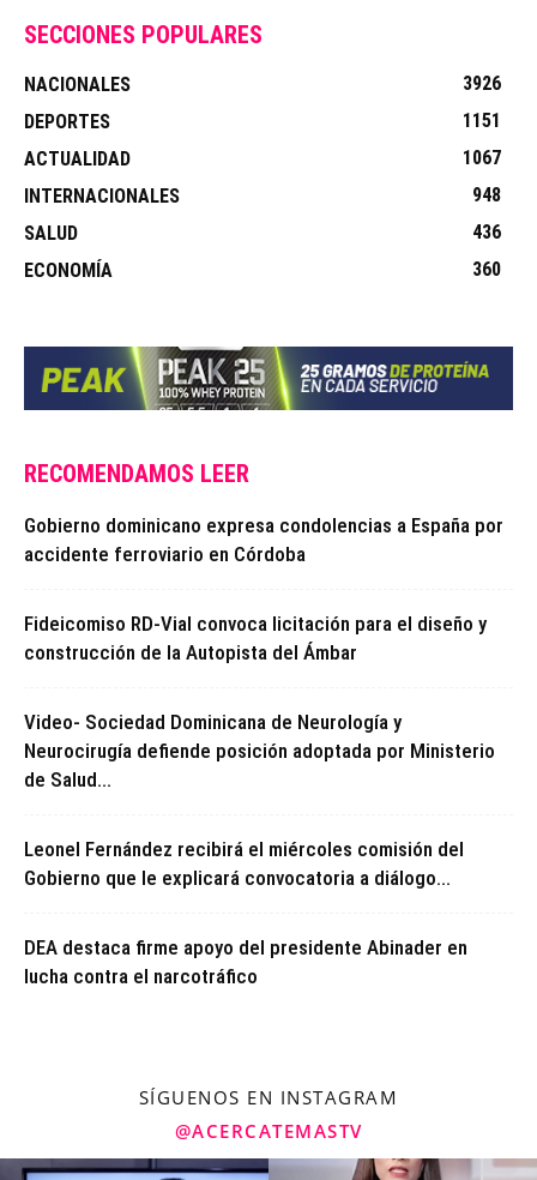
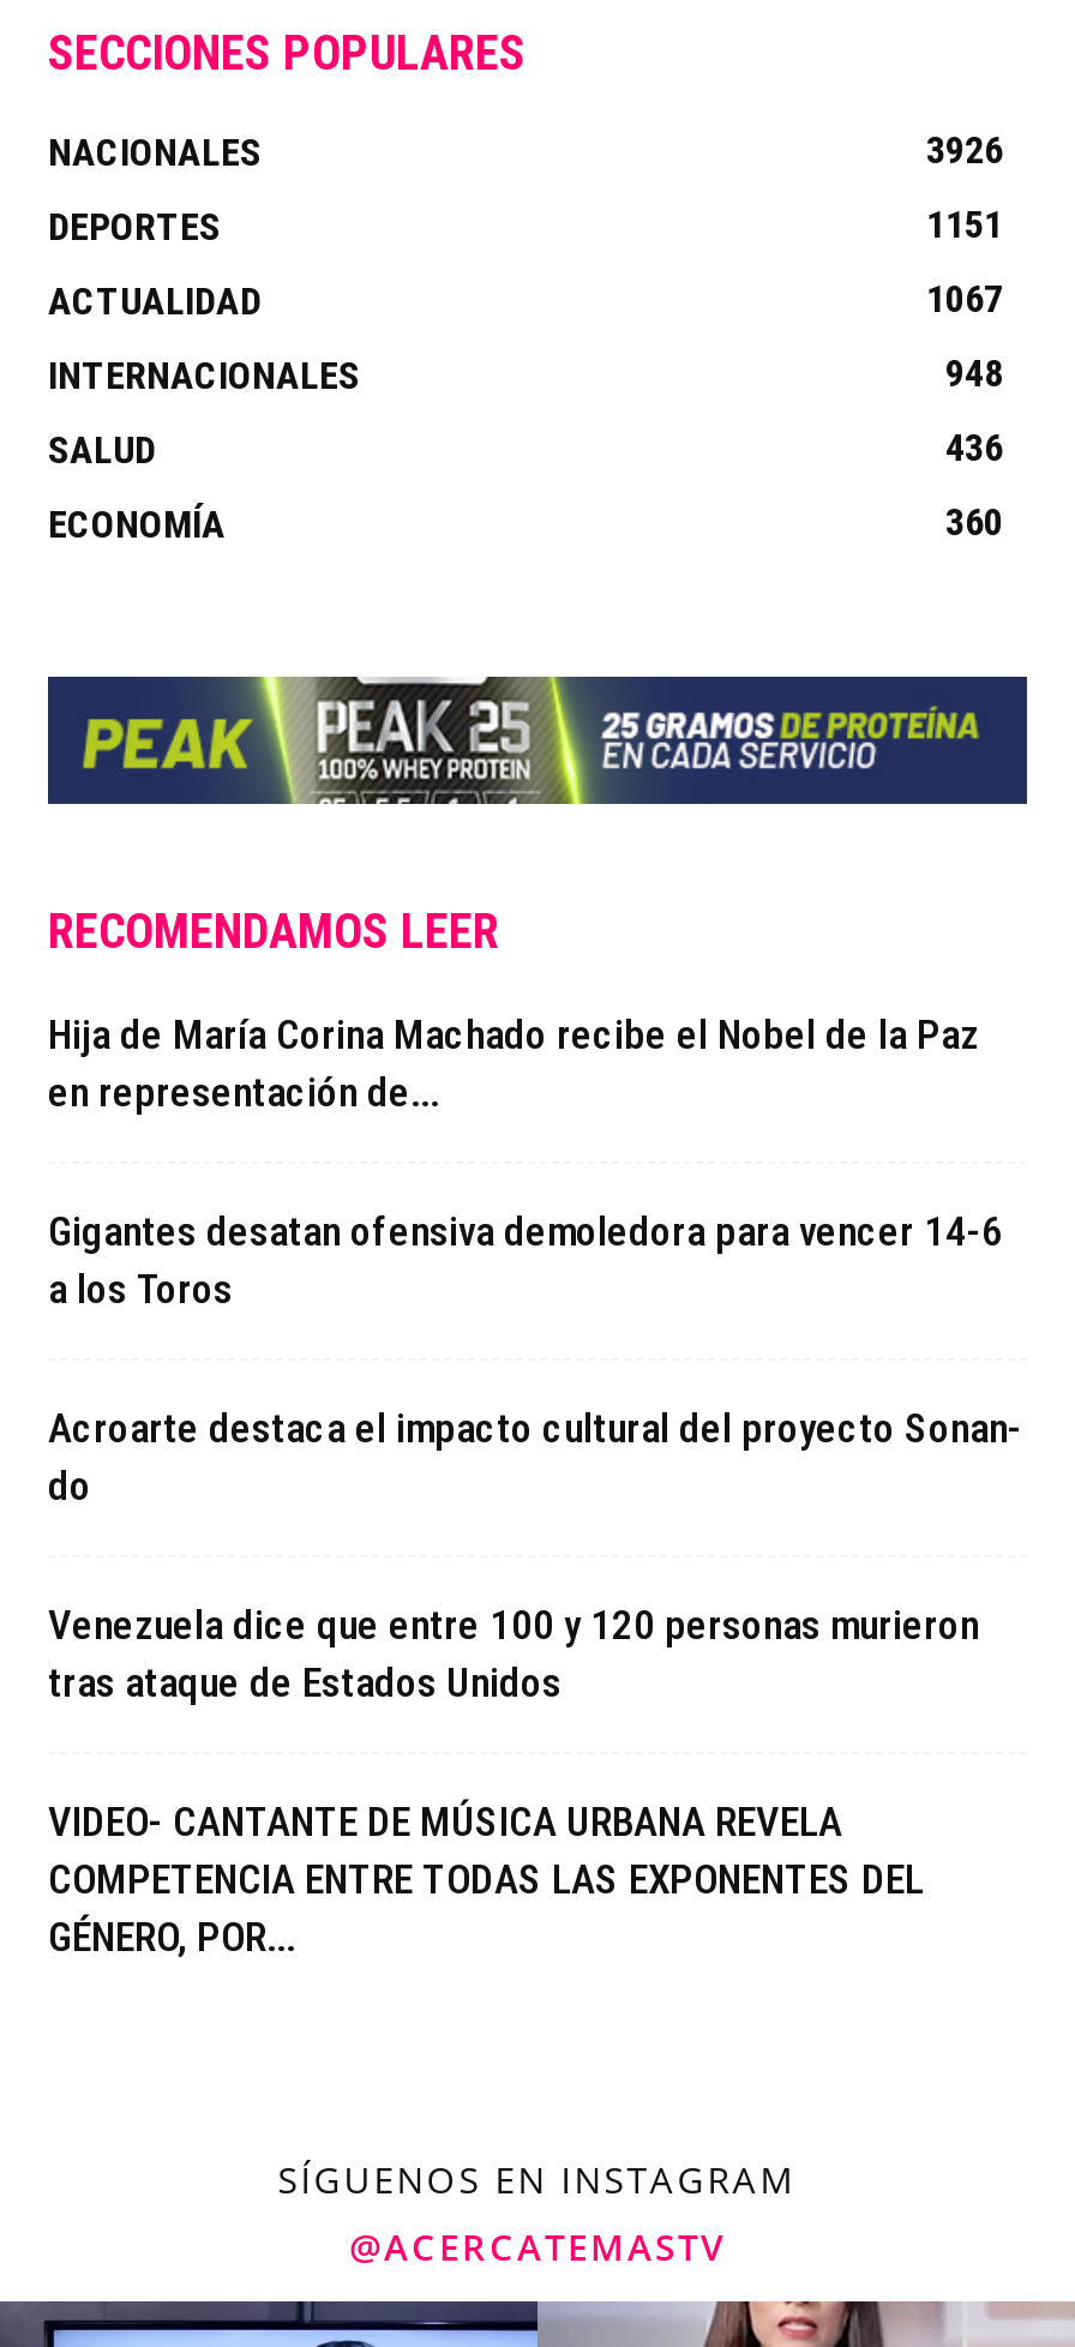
[24,513,503,566] Gobierno dominicano expresa condolencias a España por | accidente ferroviario en Córdoba -> [48,1012,979,1117] Hija de María Corina Machado recibe el Nobel de la Paz | en representación de...
[24,611,487,664] Fideicomiso RD‐Vial convoca licitación para el diseño y | construcción de la Autopista del Ámbar -> [48,1209,1003,1314] Gigantes desatan ofensiva demoledora para vencer 14-6 | a los Toros
[24,709,495,791] Video- Sociedad Dominicana de Neurología y | Neurocirugía defiende posición adoptada por Ministerio | de Salud... -> [48,1405,1022,1511] Acroarte destaca el impacto cultural del proyecto Sonan- | do
[24,837,464,889] Leonel Fernández recibirá el miércoles comisión del | Gobierno que le explicará convocatoria a diálogo... -> [48,1602,979,1708] Venezuela dice que entre 100 y 120 personas murieron | tras ataque de Estados Unidos
[24,935,467,988] DEA destaca firme apoyo del presidente Abinader en | lucha contra el narcotráfico -> [48,1799,924,1962] VIDEO- CANTANTE DE MÚSICA URBANA REVELA | COMPETENCIA ENTRE TODAS LAS EXPONENTES DEL | GÉNERO, POR...

